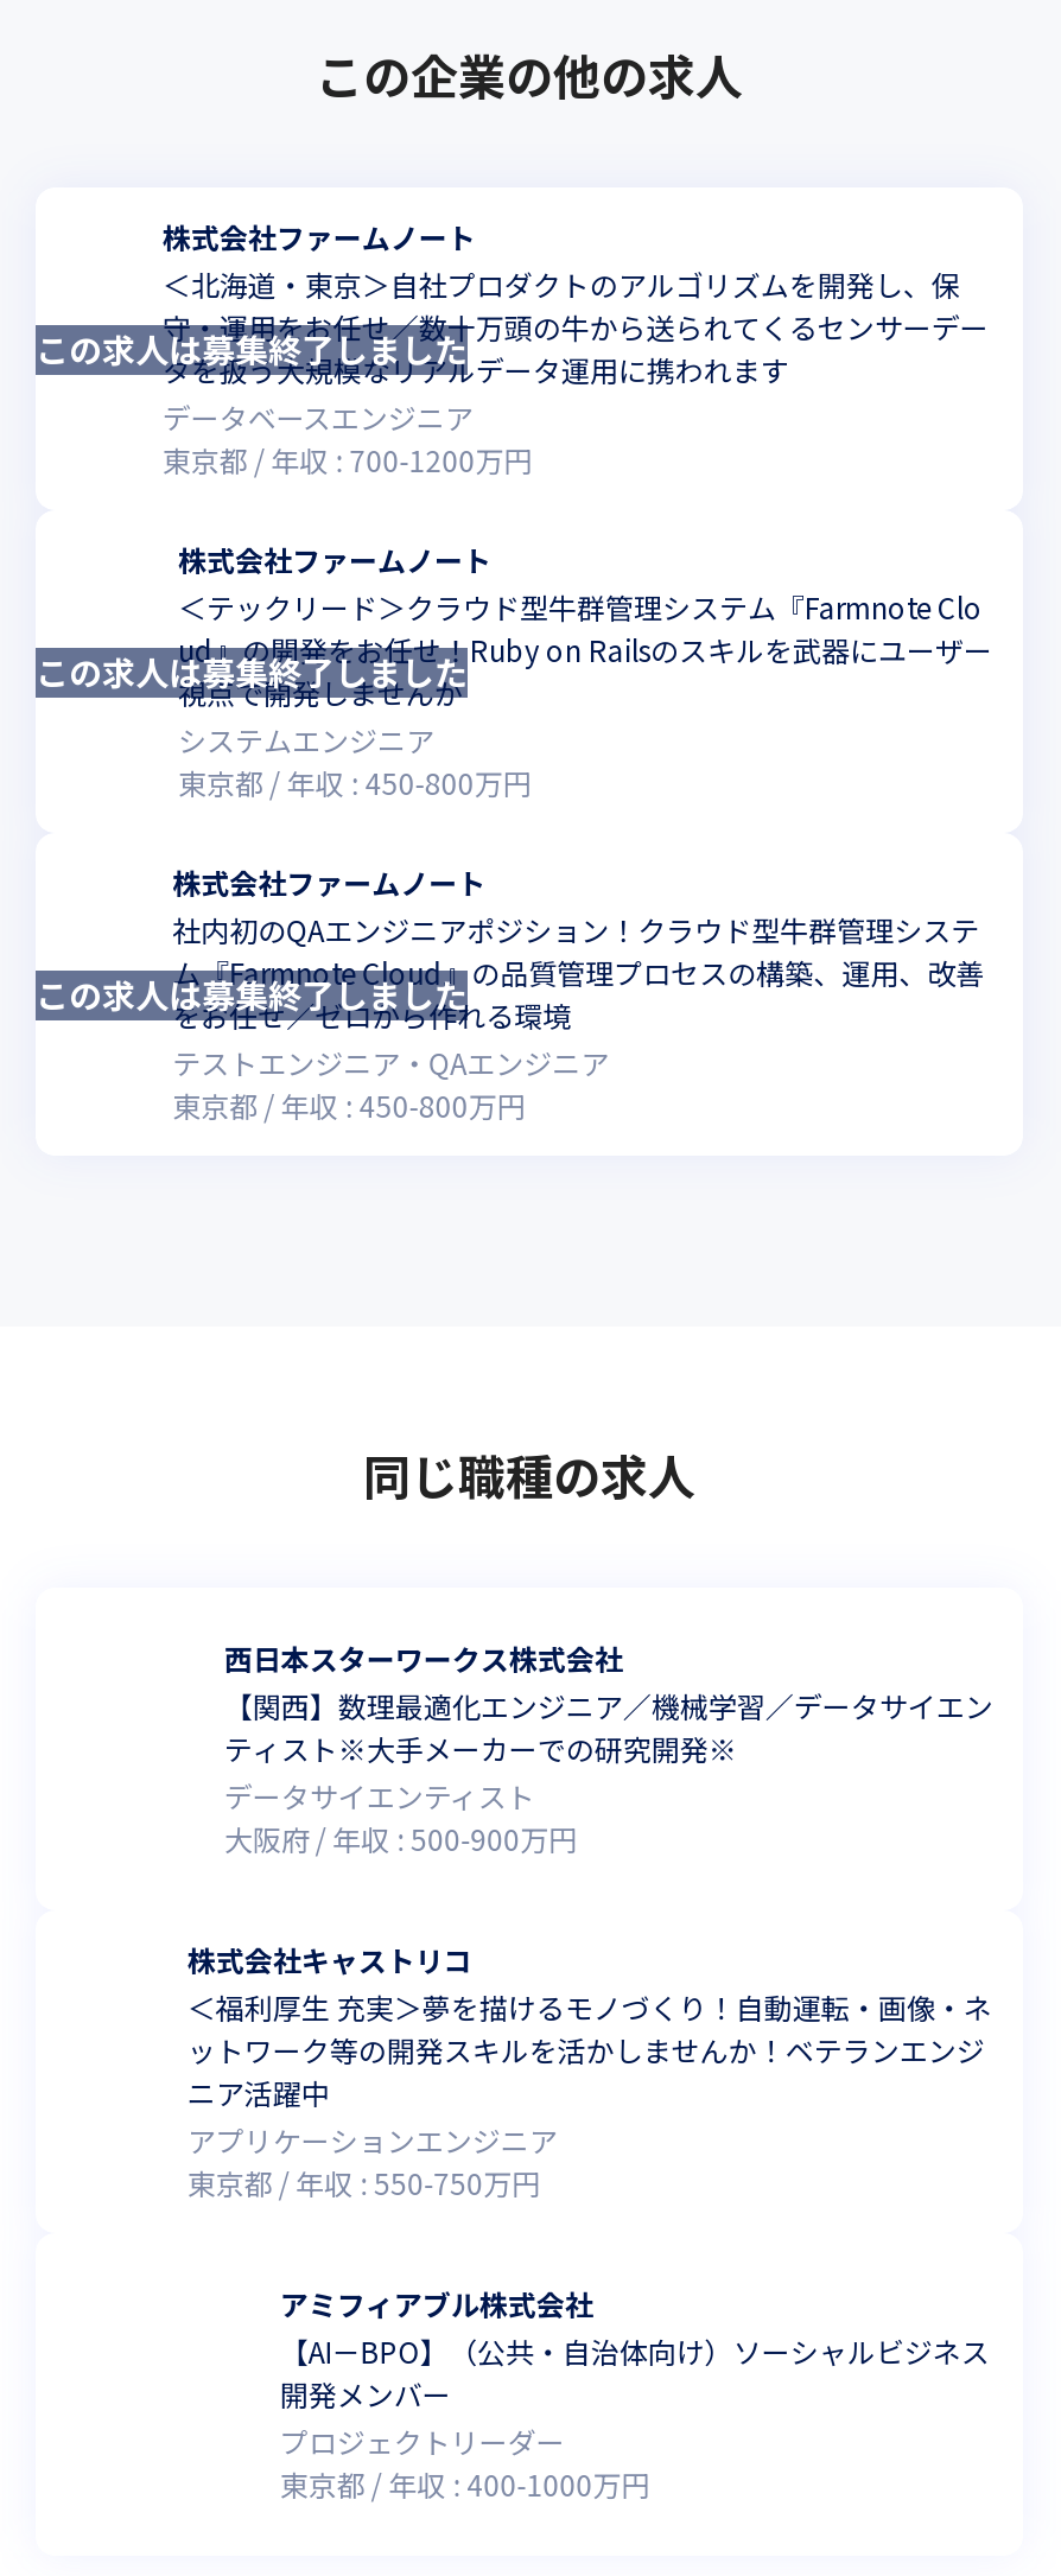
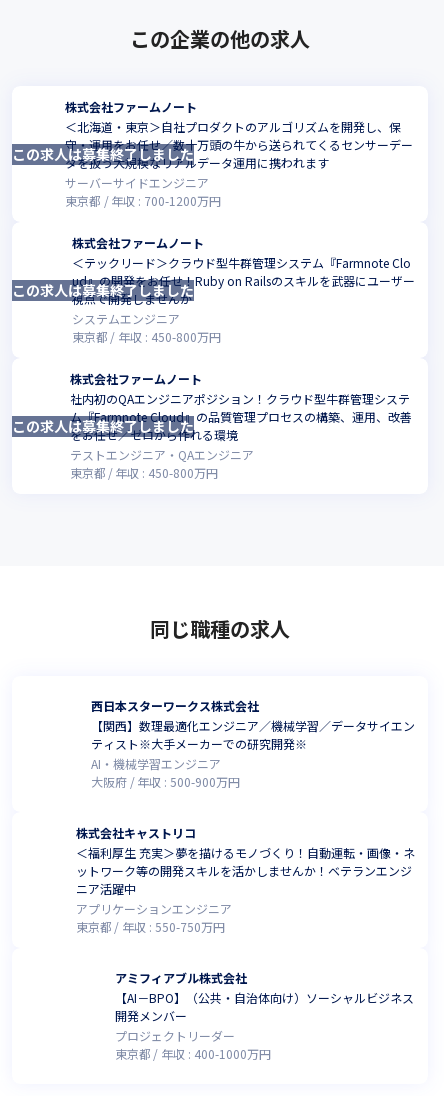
[162,396,473,437] データベースエンジニア -> [65,174,209,191] サーバーサイドエンジニア
[224,1775,535,1815] データサイエンティスト -> [91,755,221,772] AI・機械学習エンジニア

